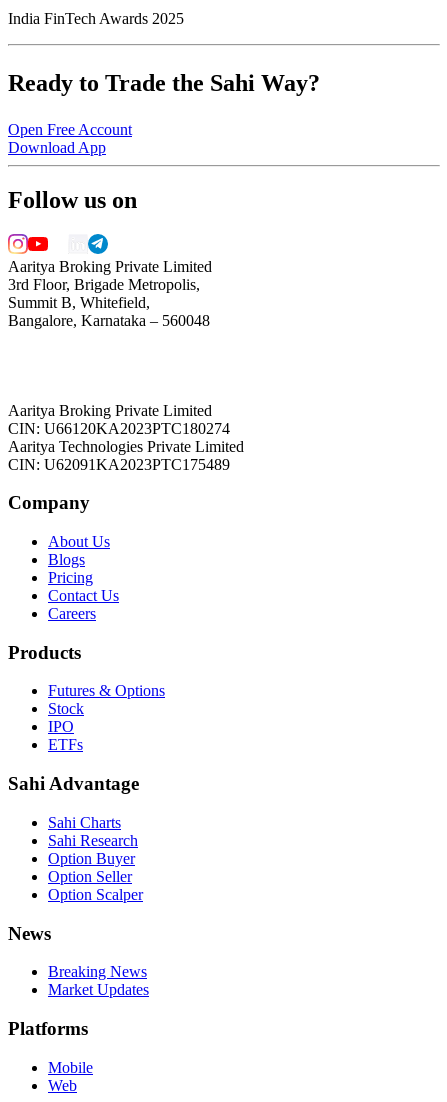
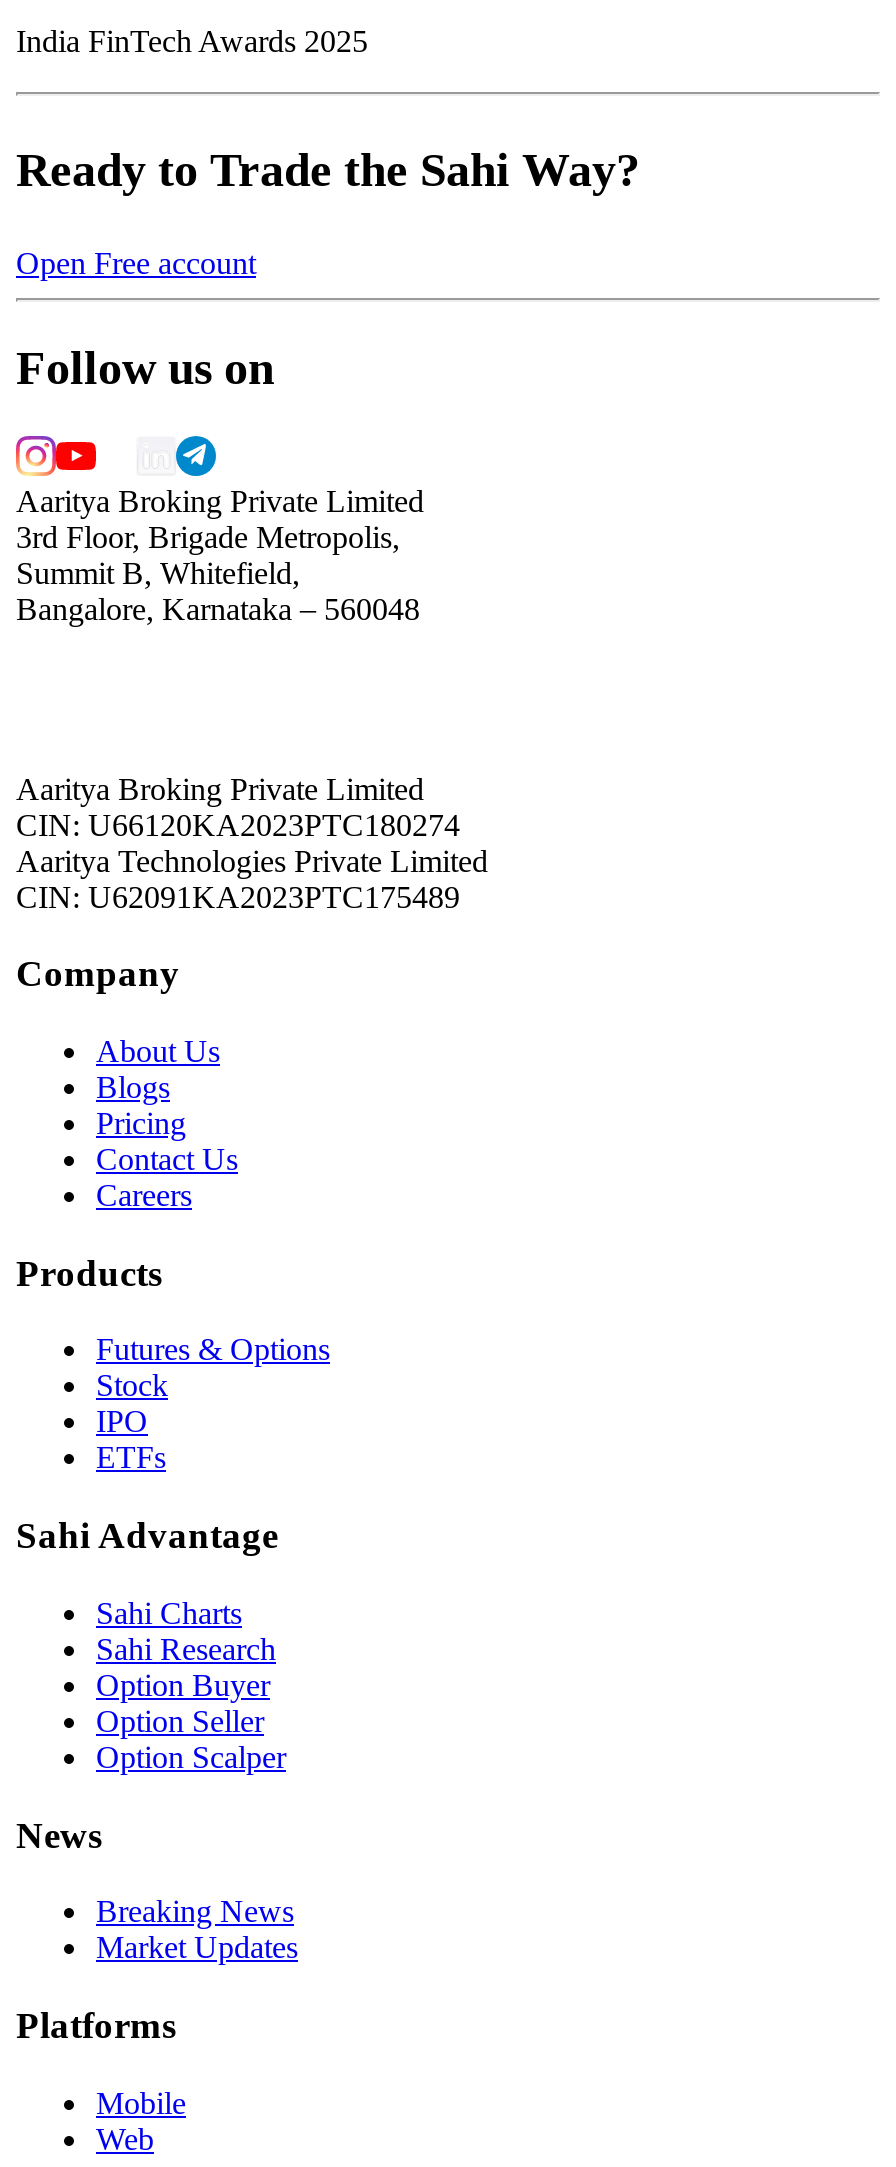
[8,121,132,156] Open Free Account | Download App -> [16,245,256,279] Open Free account

